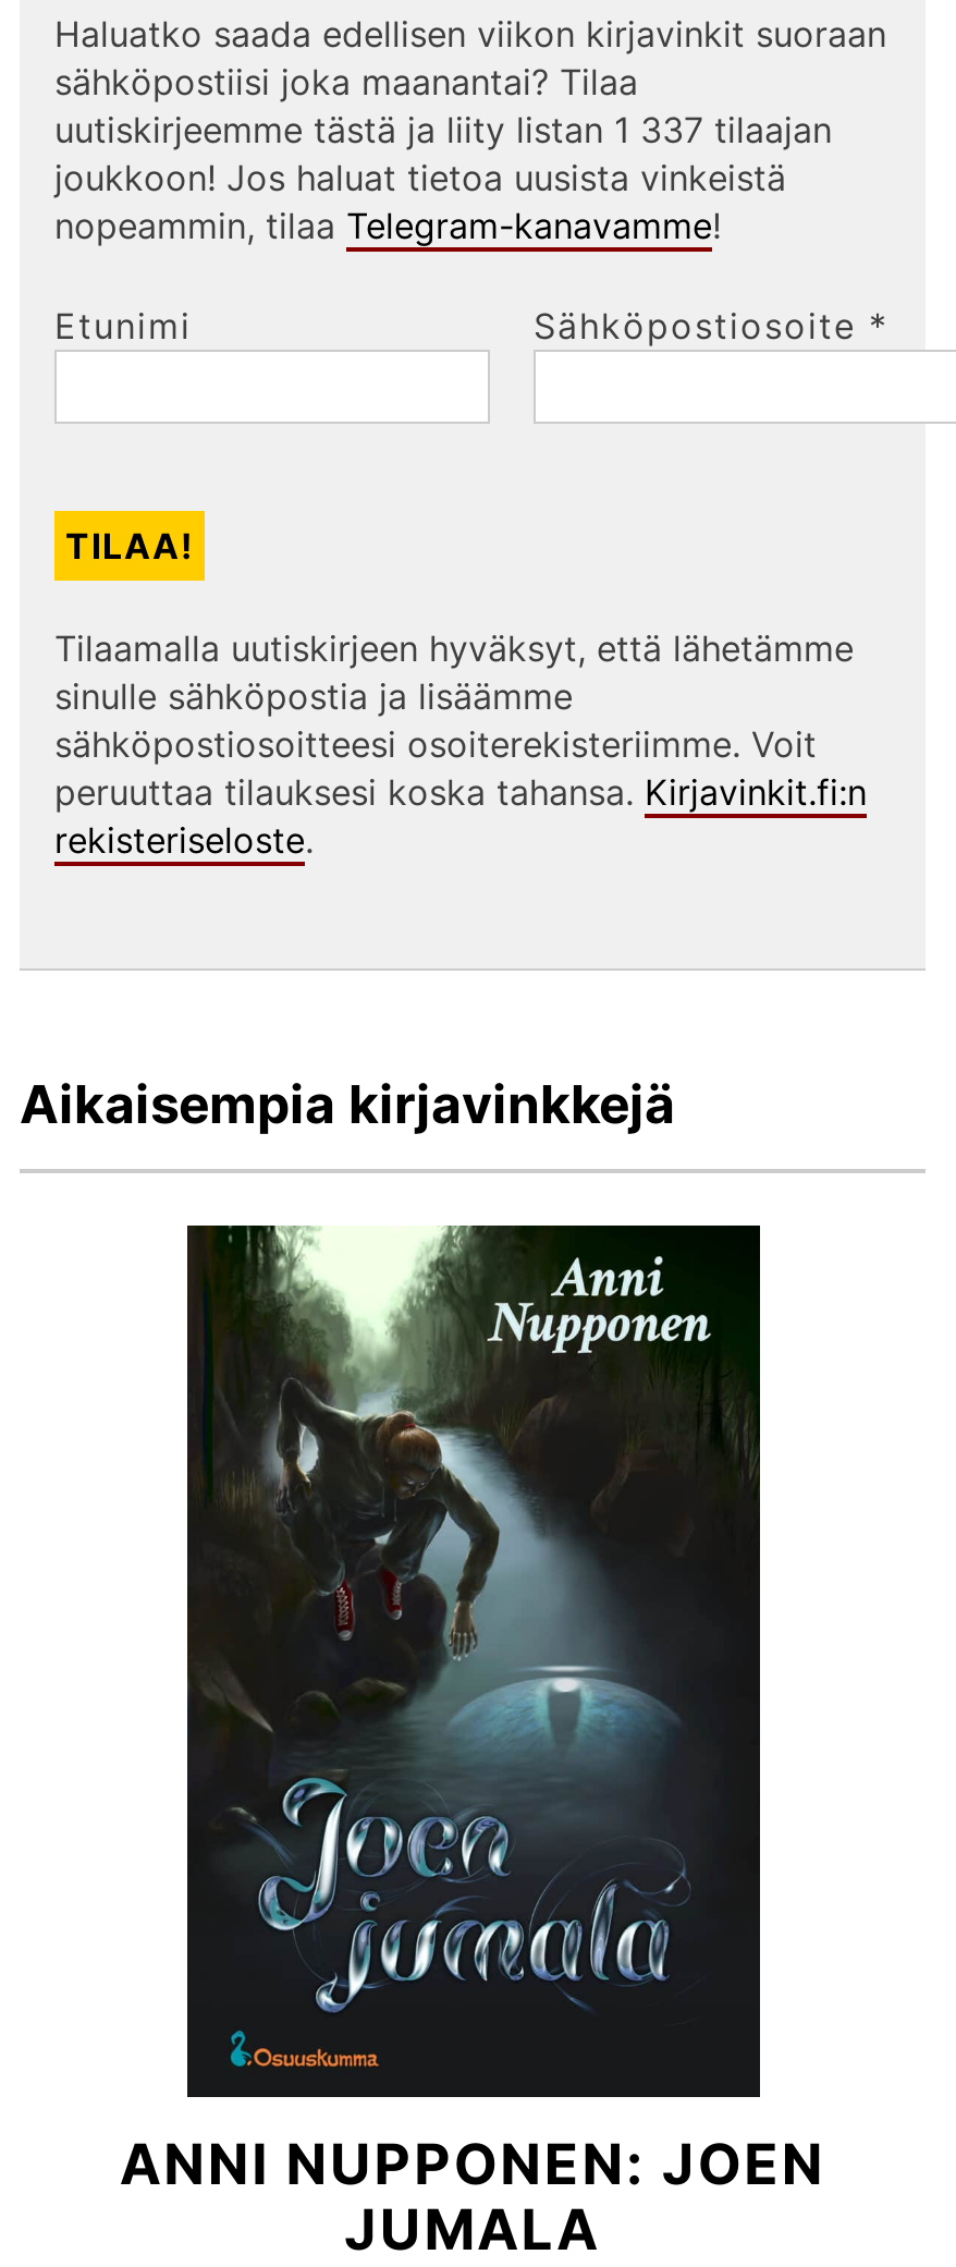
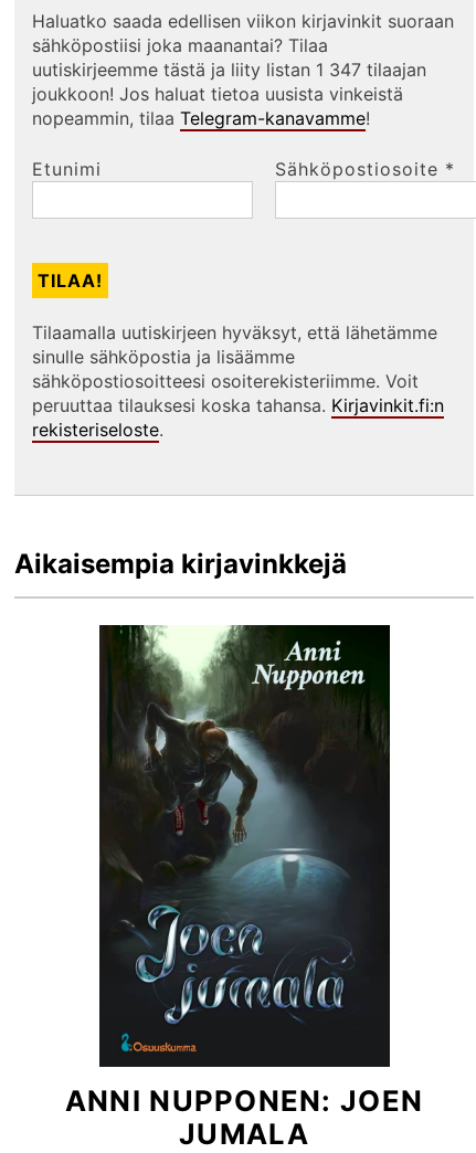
[54,108,832,152] uutiskirjeemme tästä ja liity listan 1 337 tilaajan -> [32,59,426,81] uutiskirjeemme tästä ja liity listan 1 347 tilaajan

